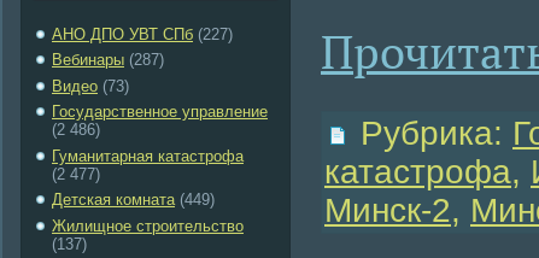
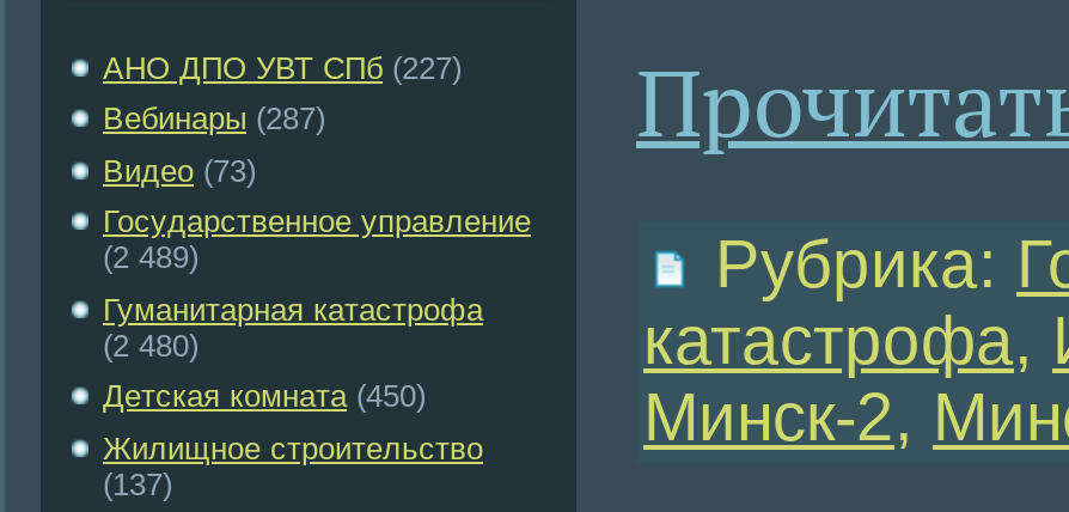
[52,121,100,139] (2 486) -> [103,239,198,275] (2 489)
[52,165,100,183] (2 477) -> [103,327,198,362] (2 480)
[52,190,215,209] Детская комната (449) -> [103,378,426,414] Детская комната (450)

